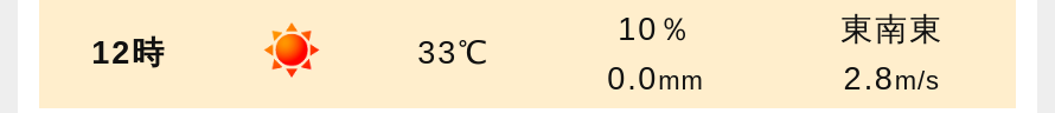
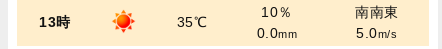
[841,12,944,47] 東南東 -> [355,5,399,20] 南南東
[92,35,490,71] 12時 | 33℃ -> [39,15,207,30] 13時 | 35℃
[844,61,941,97] 2.8m/s -> [356,26,397,41] 5.0m/s

